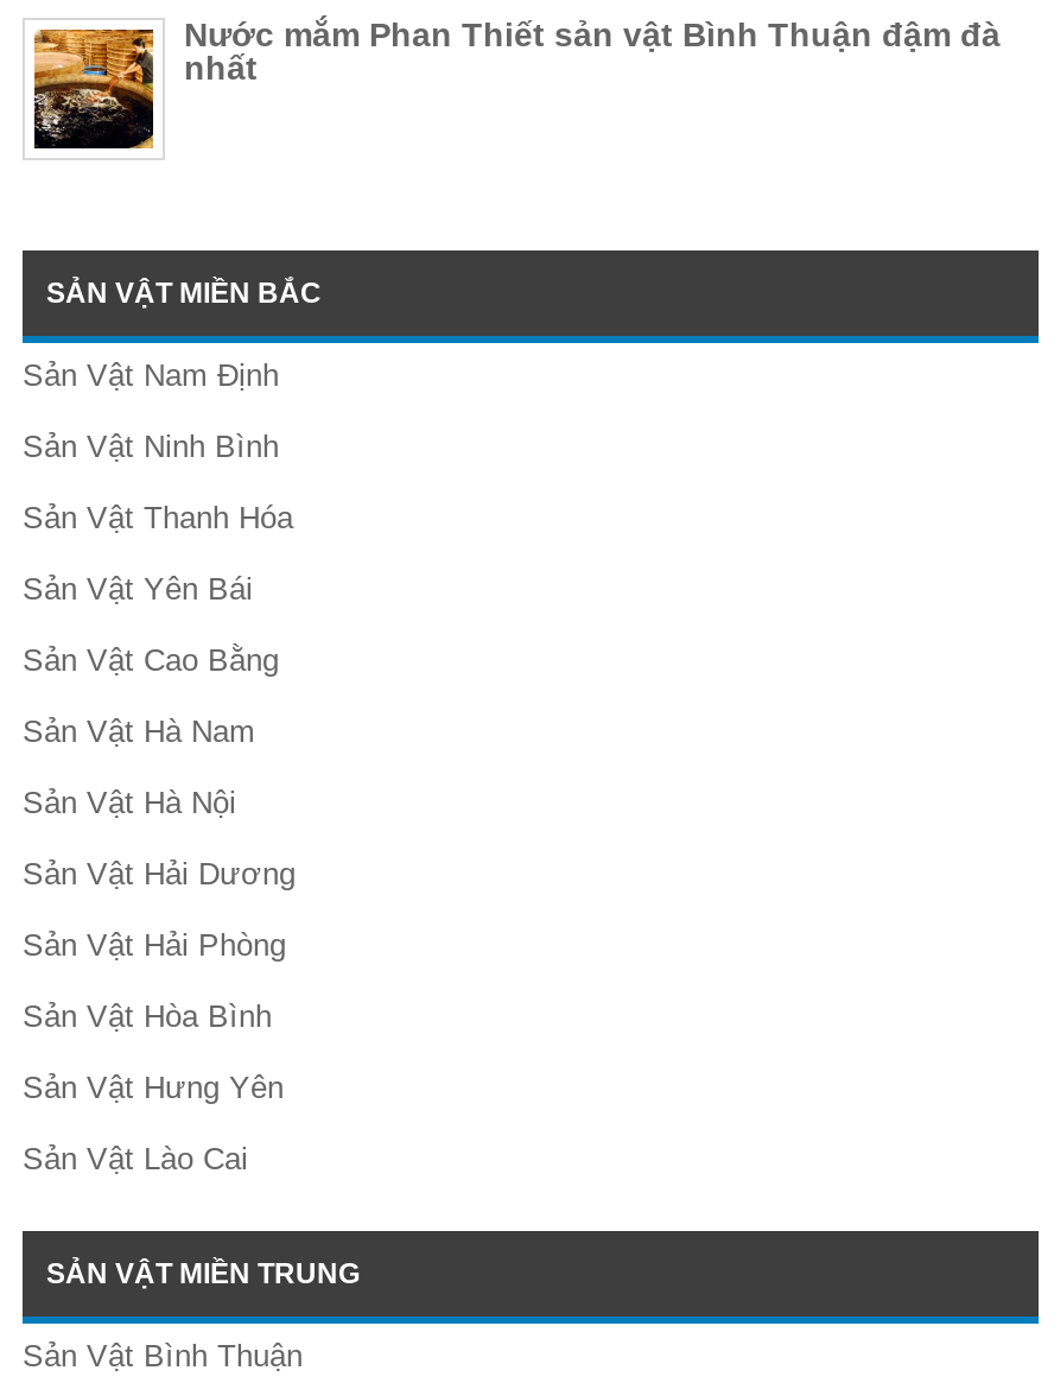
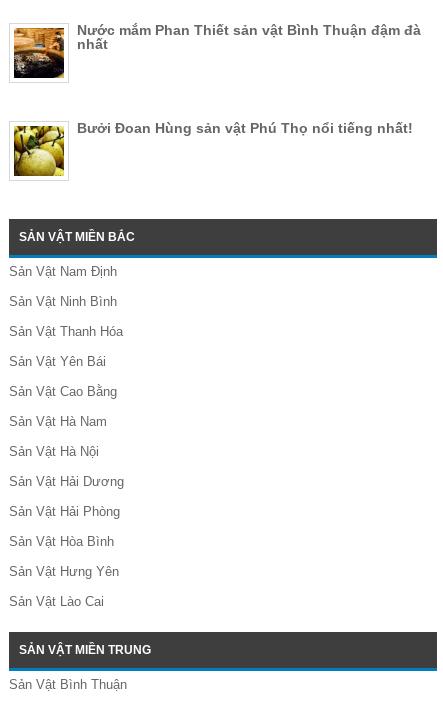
none -> [13,120,413,177] [image] | Bưởi Đoan Hùng sản vật Phú Thọ nổi tiếng nhất!

